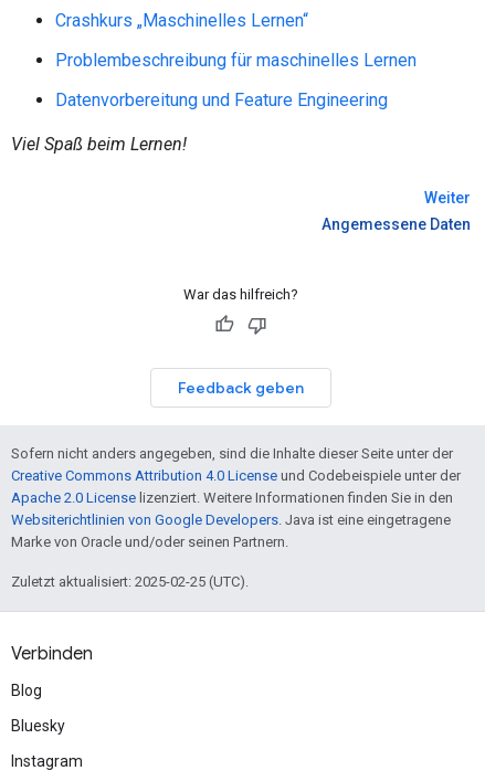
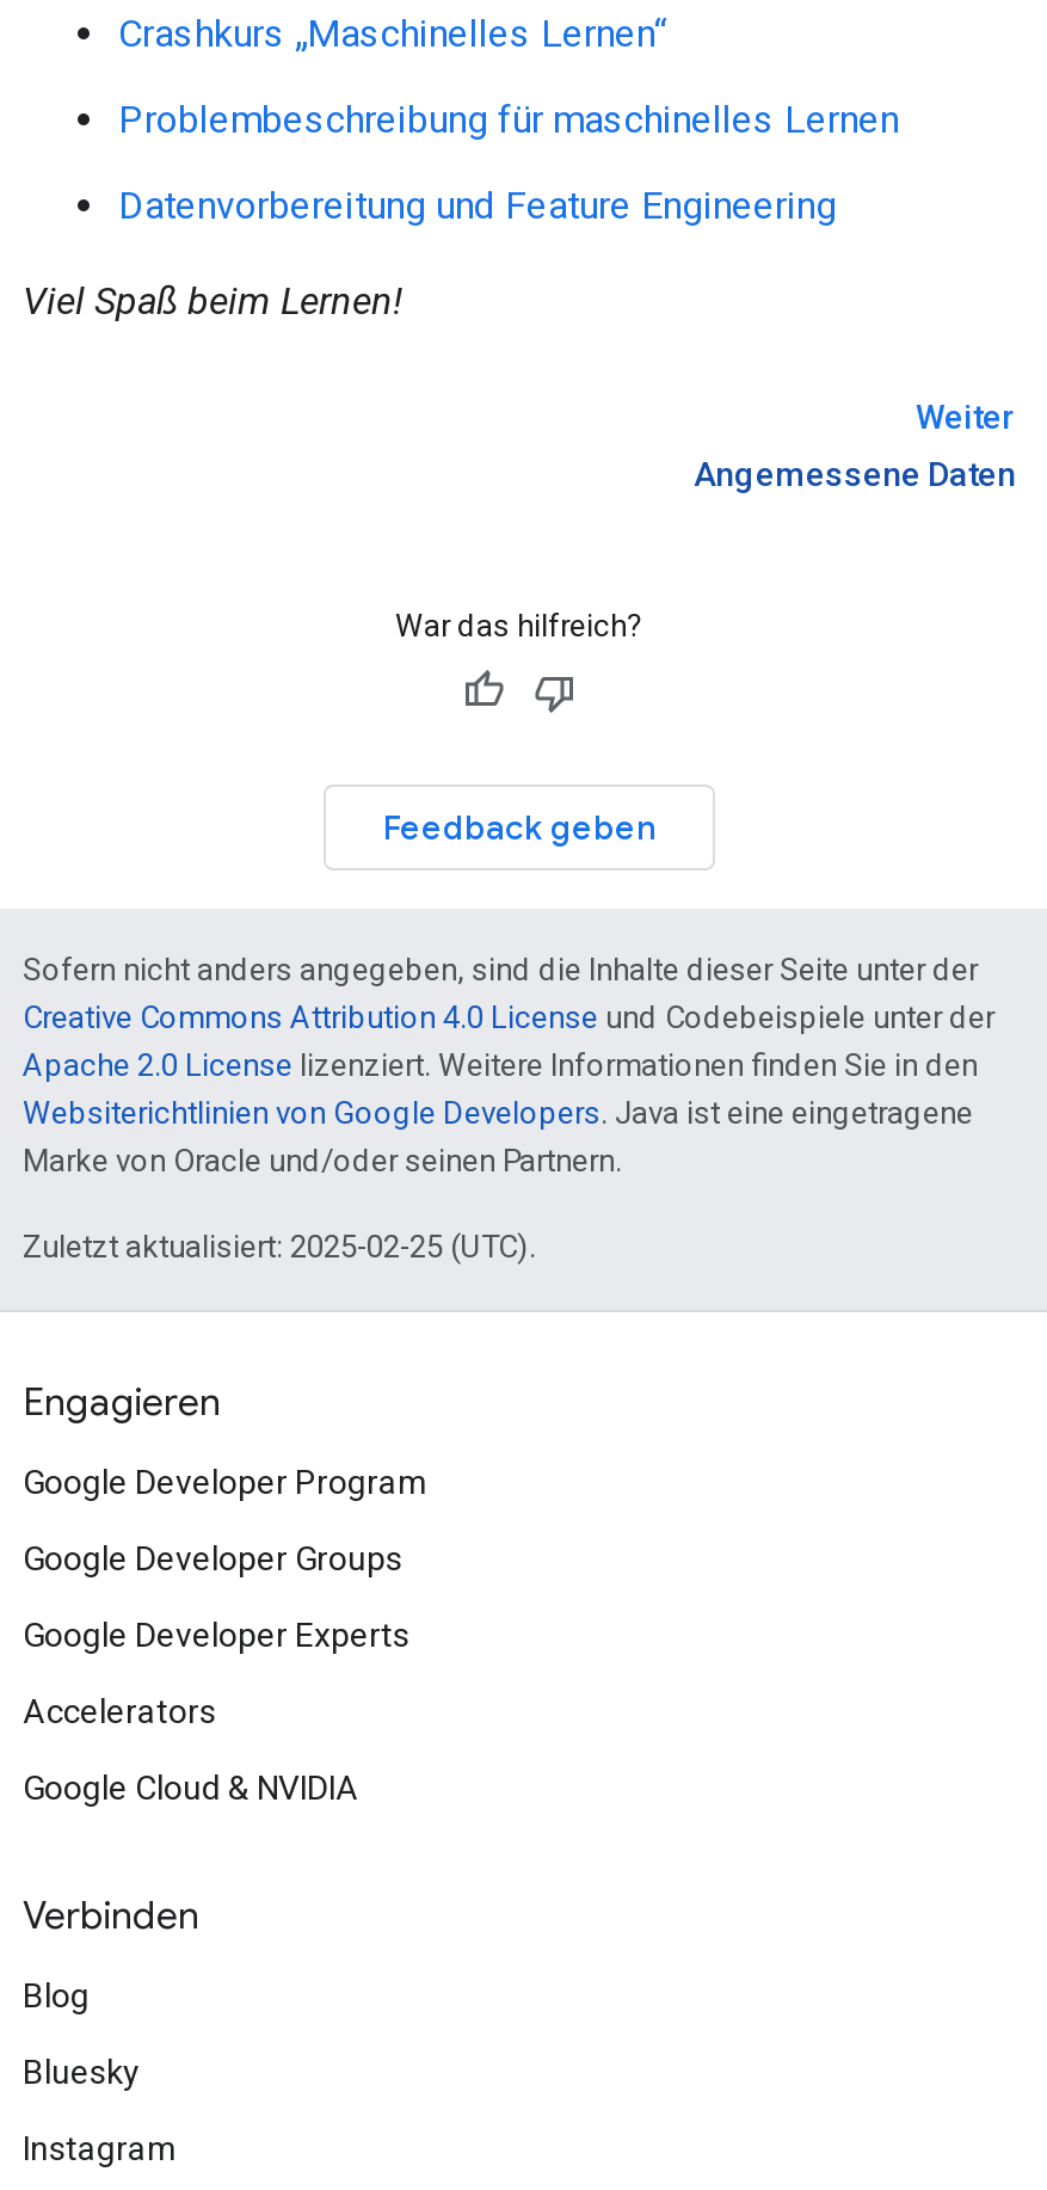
none -> [23,1379,429,1807] Engagieren | Google Developer Program | Google Developer Groups | Google Developer Experts | Accelerators | Google Cloud & NVIDIA

